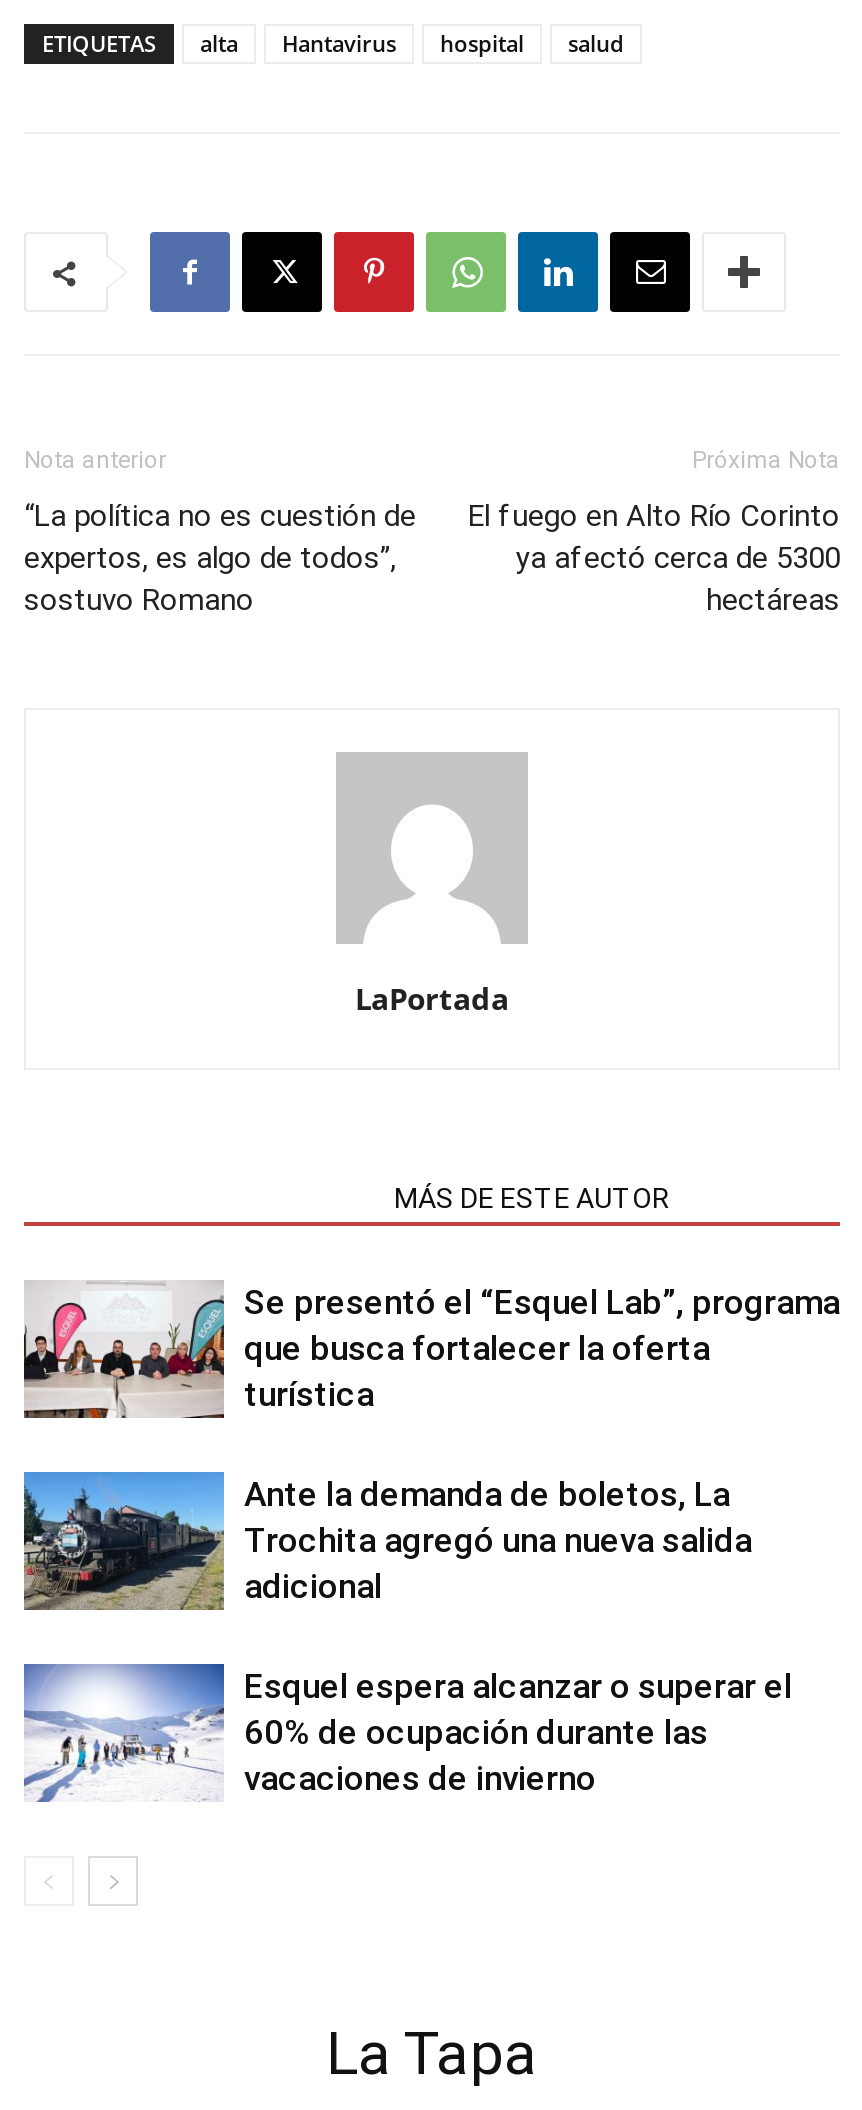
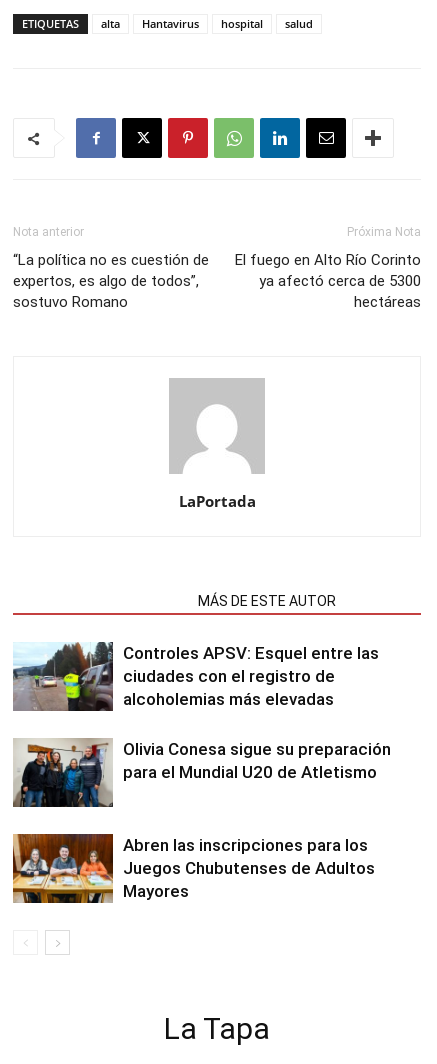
[24,1280,840,1418] [image] | Se presentó el “Esquel Lab”, programa | que busca fortalecer la oferta | turística -> [13,642,379,712] [image] | Controles APSV: Esquel entre las | ciudades con el registro de | alcoholemias más elevadas
[22,1470,752,1612] [image] | Ante la demanda de boletos, La | Trochita agregó una nueva salida | adicional -> [13,738,391,808] [image] | Olivia Conesa sigue su preparación | para el Mundial U20 de Atletismo
[22,1662,792,1802] [image] | Esquel espera alcanzar o superar el | 60% de ocupación durante las | vacaciones de invierno -> [12,833,375,904] [image] | Abren las inscripciones para los | Juegos Chubutenses de Adultos | Mayores

